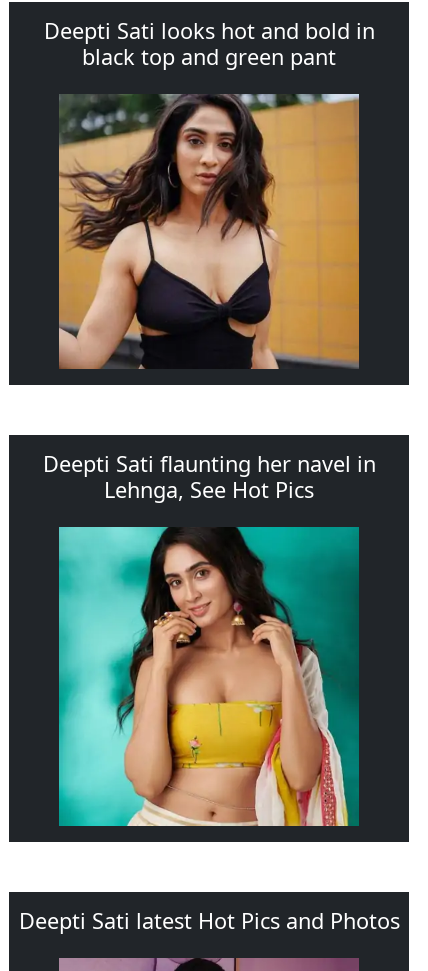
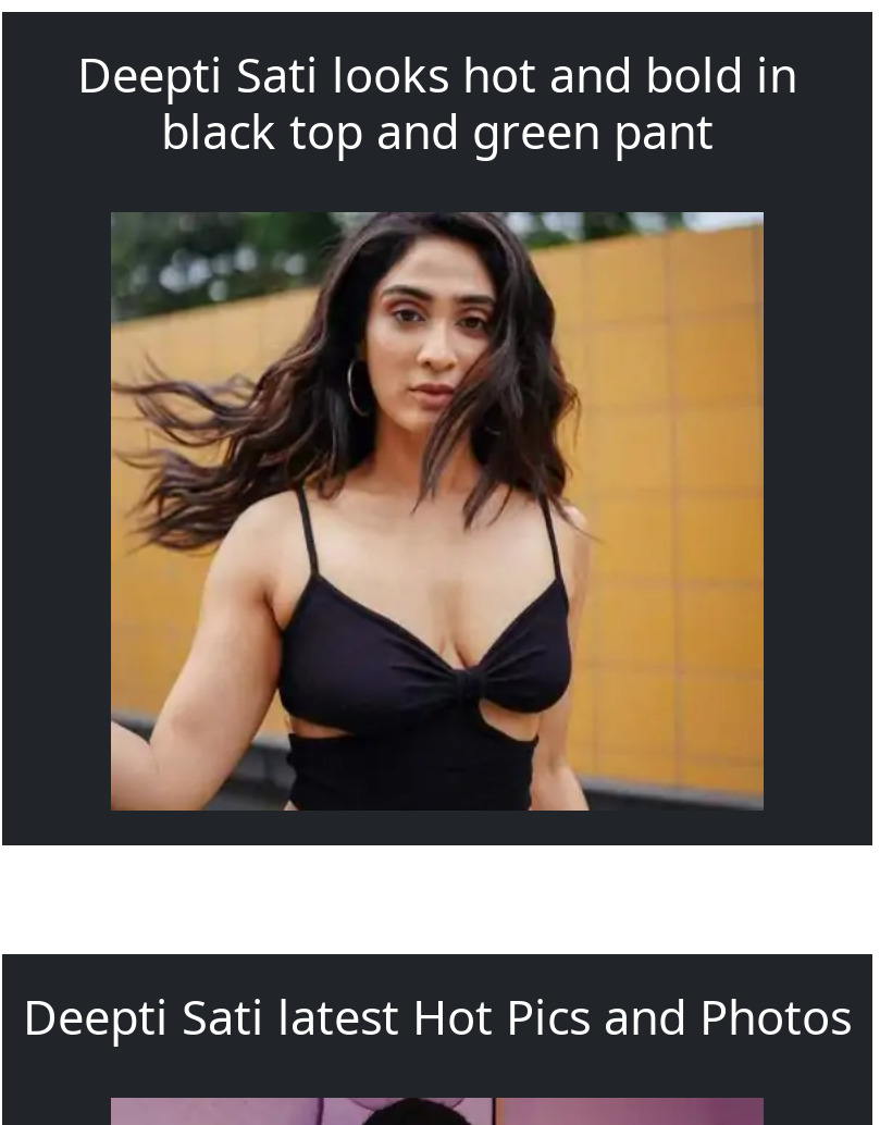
[42,449,375,504] Deepti Sati flaunting her navel in | Lehnga, See Hot Pics -> none
[58,526,359,827] [image] -> none

